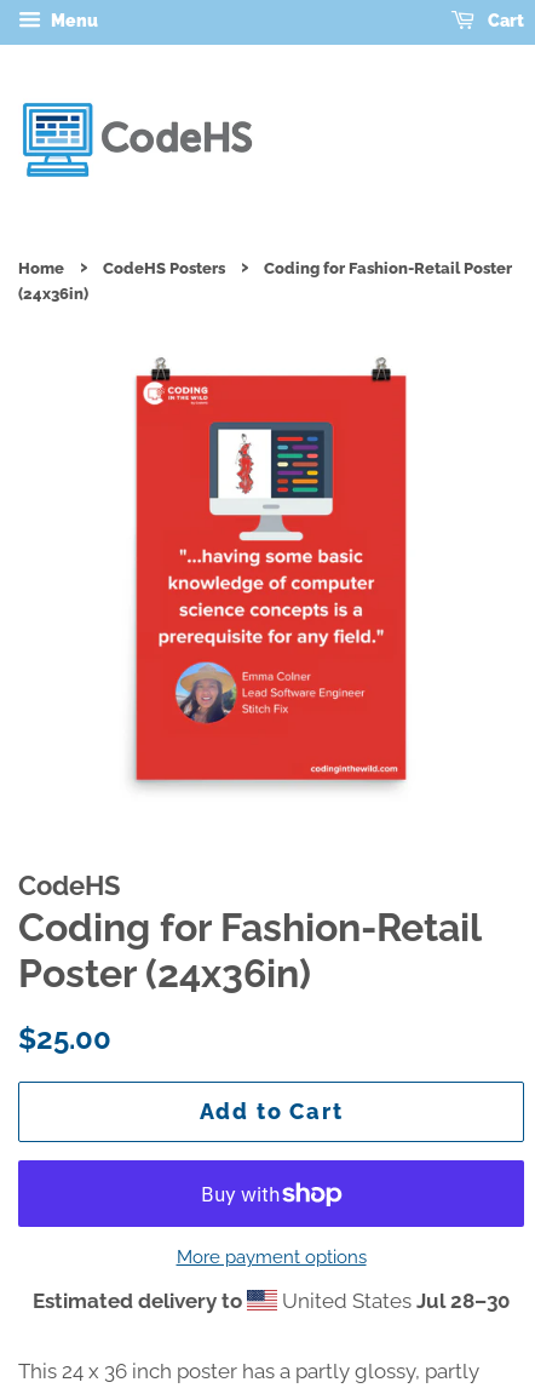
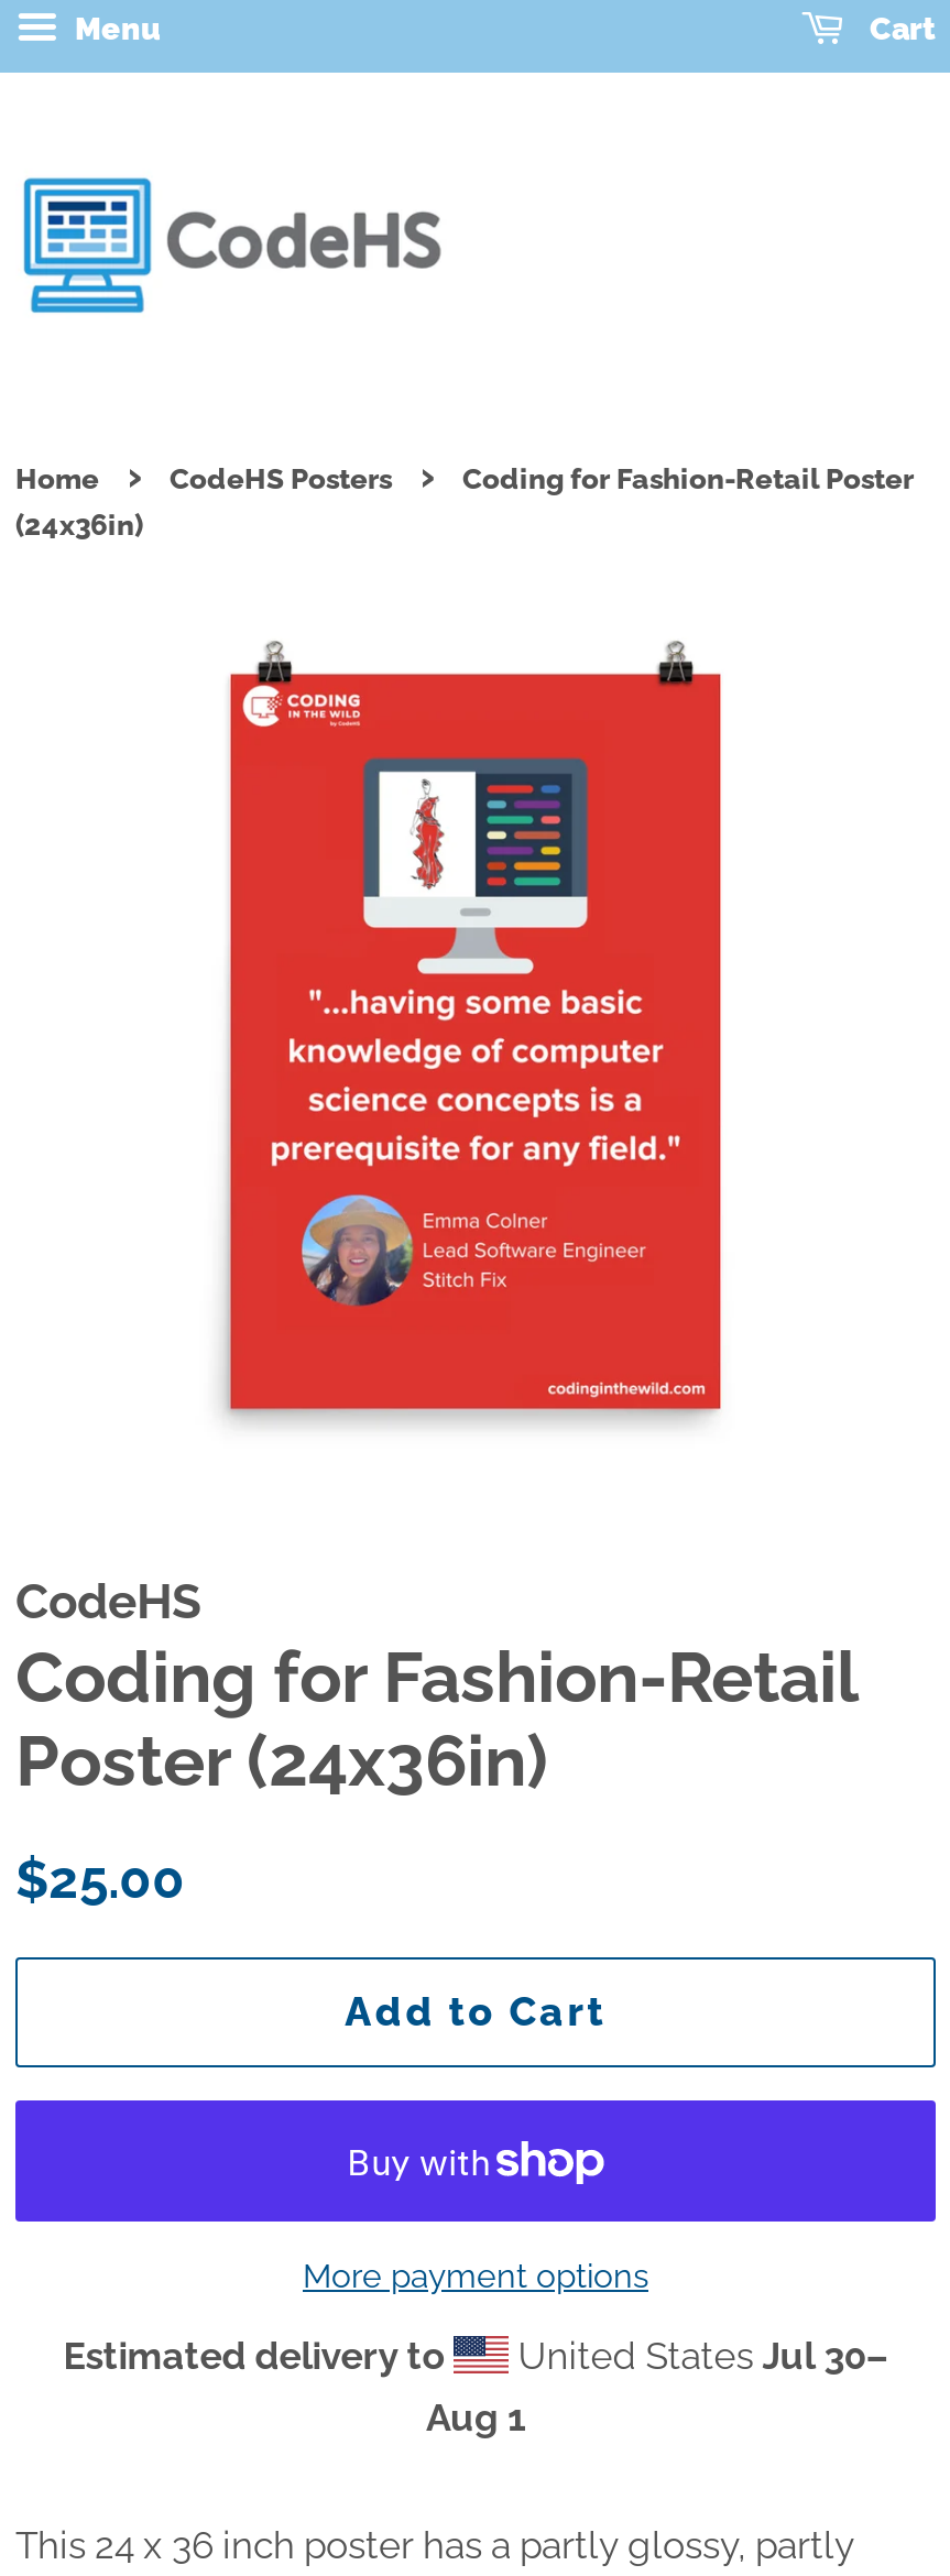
[277,1289,510,1313] United States Jul 28–30 -> [426,2334,888,2440] United States Jul 30– | Aug 1

